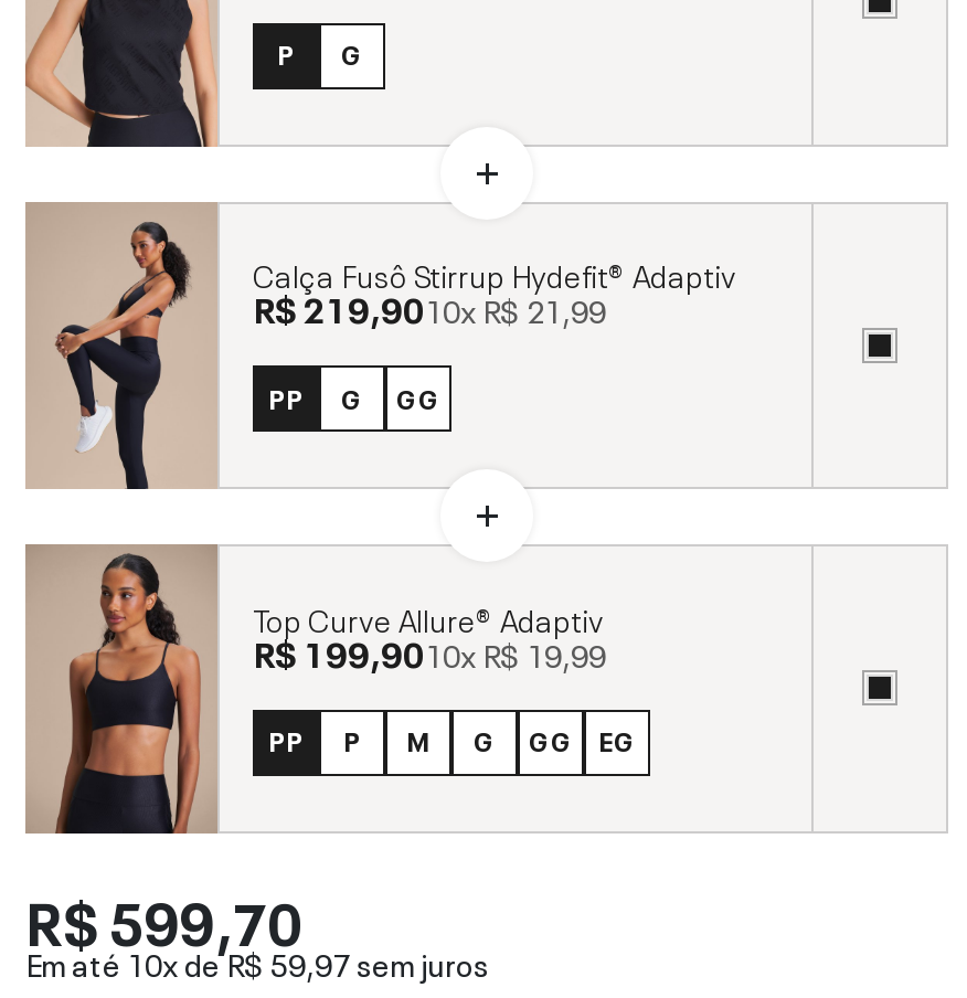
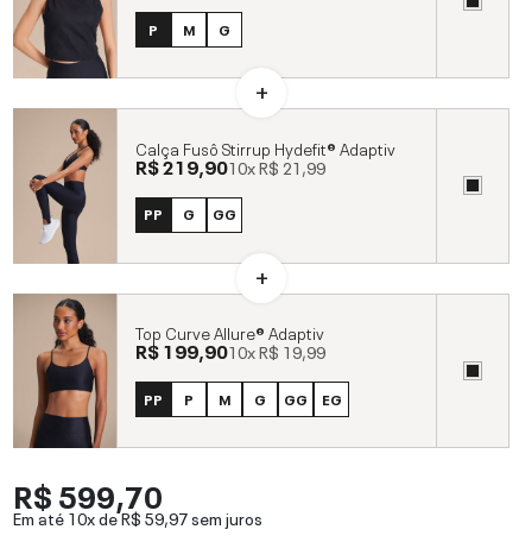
none -> [182,18,195,39] M

